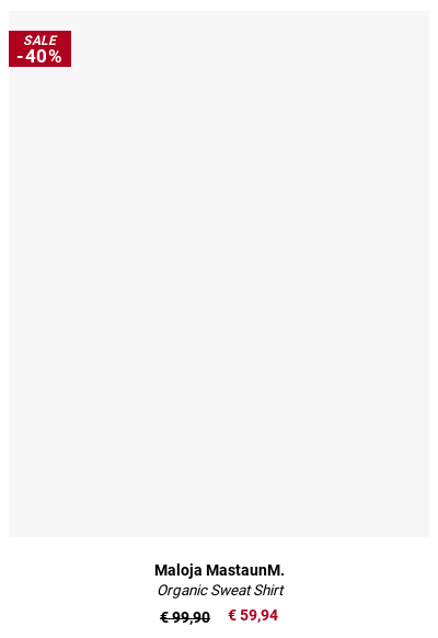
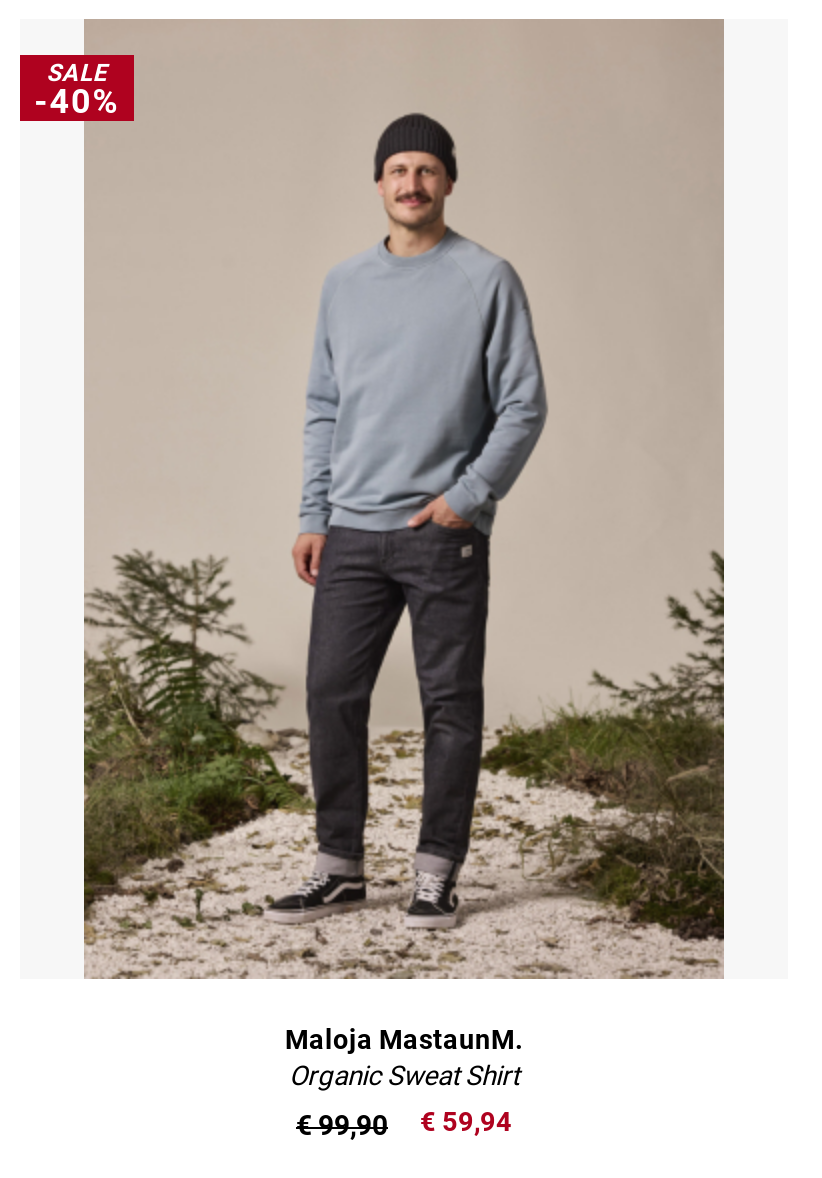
none -> [82,17,726,981] [image]

